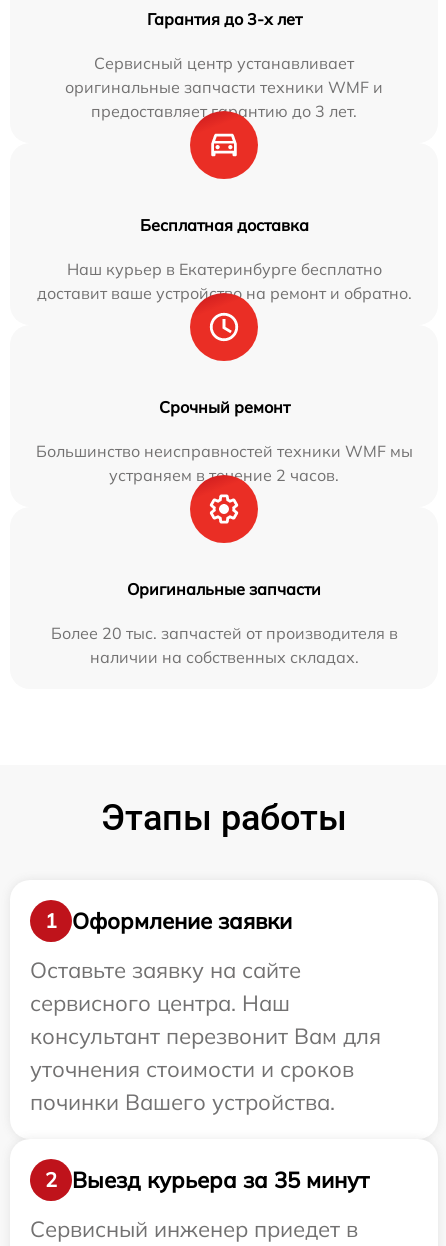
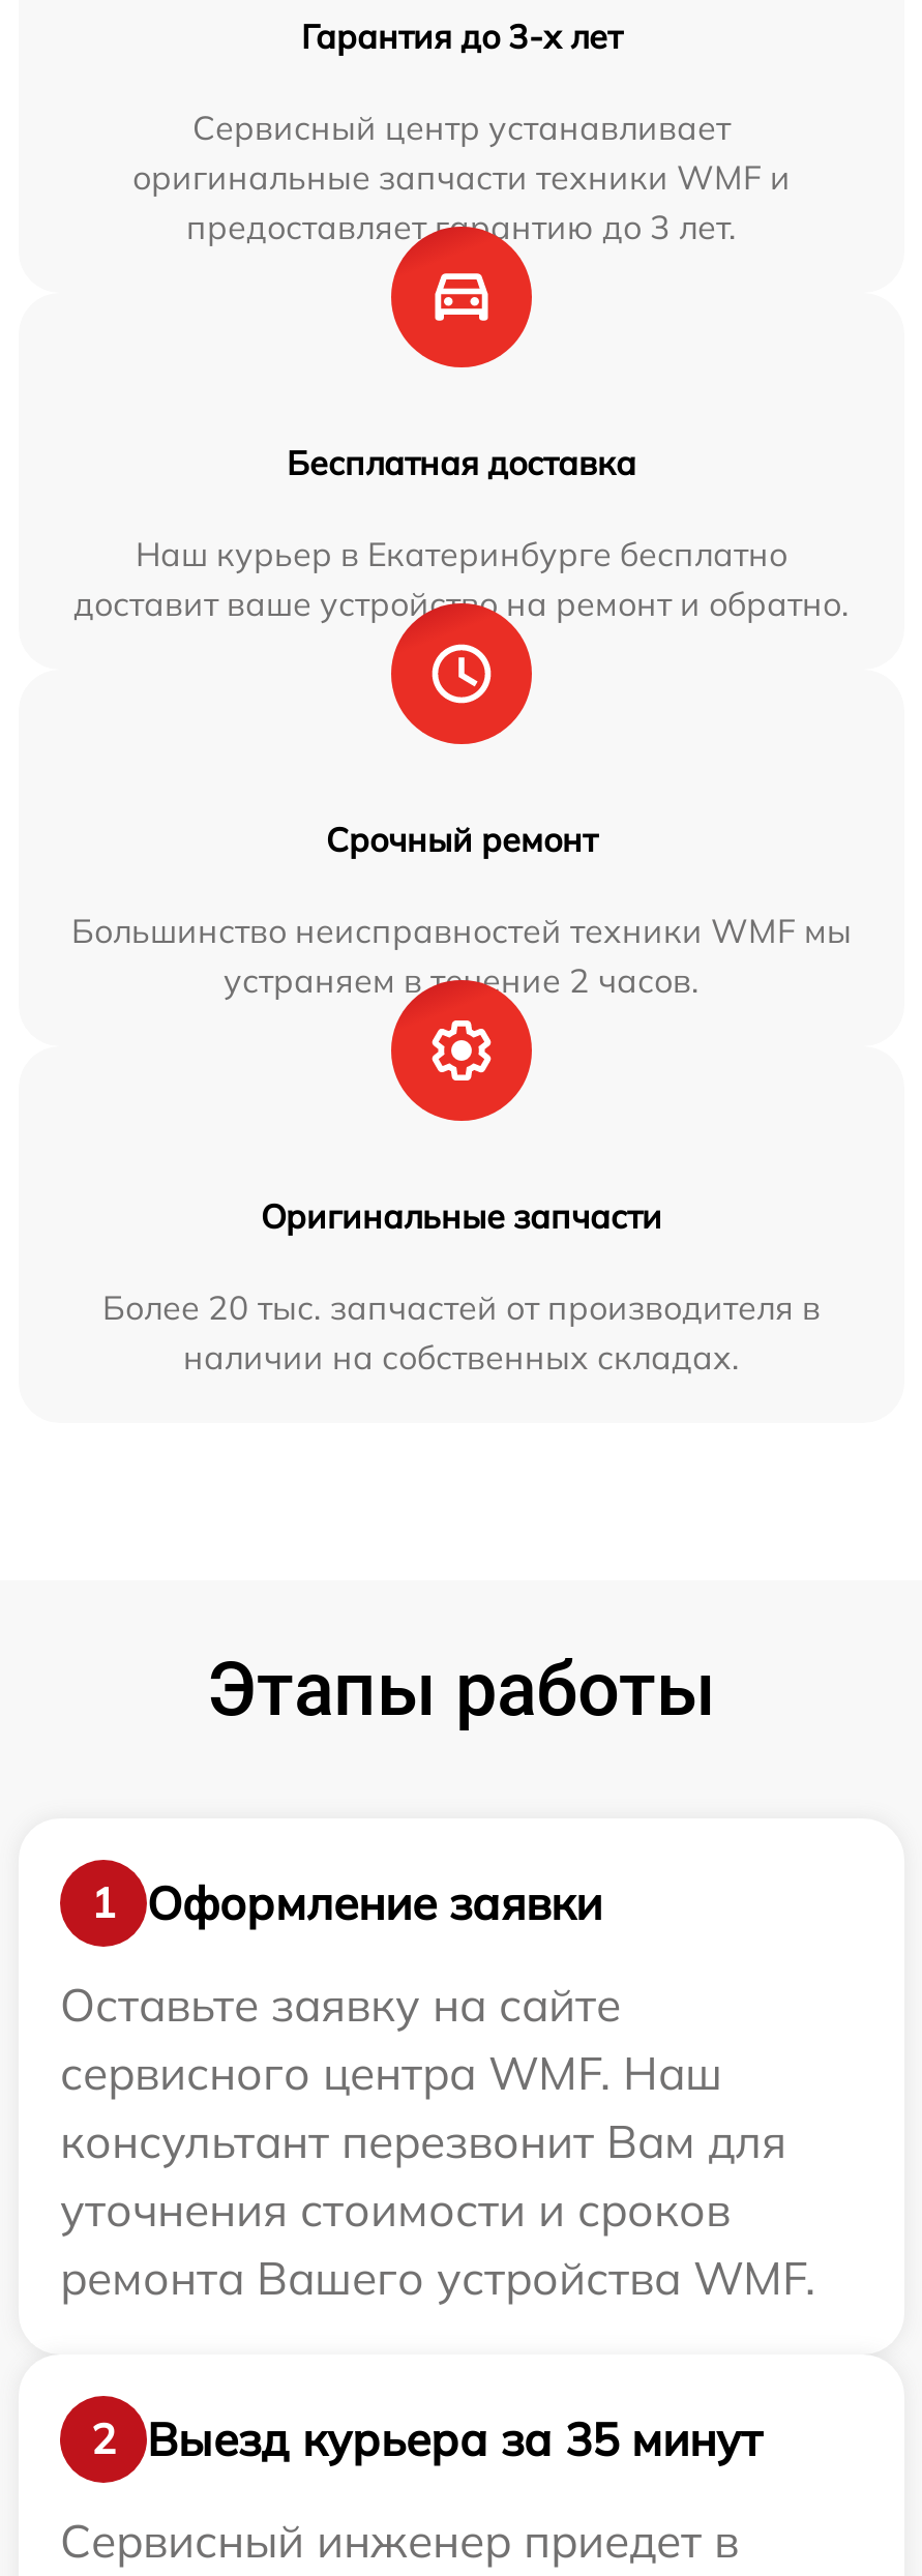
[30,989,290,1017] сервисного центра. Наш -> [60,2044,722,2102] сервисного центра WMF. Наш
[30,1088,335,1116] починки Вашего устройства. -> [60,2249,815,2307] ремонта Вашего устройства WMF.

